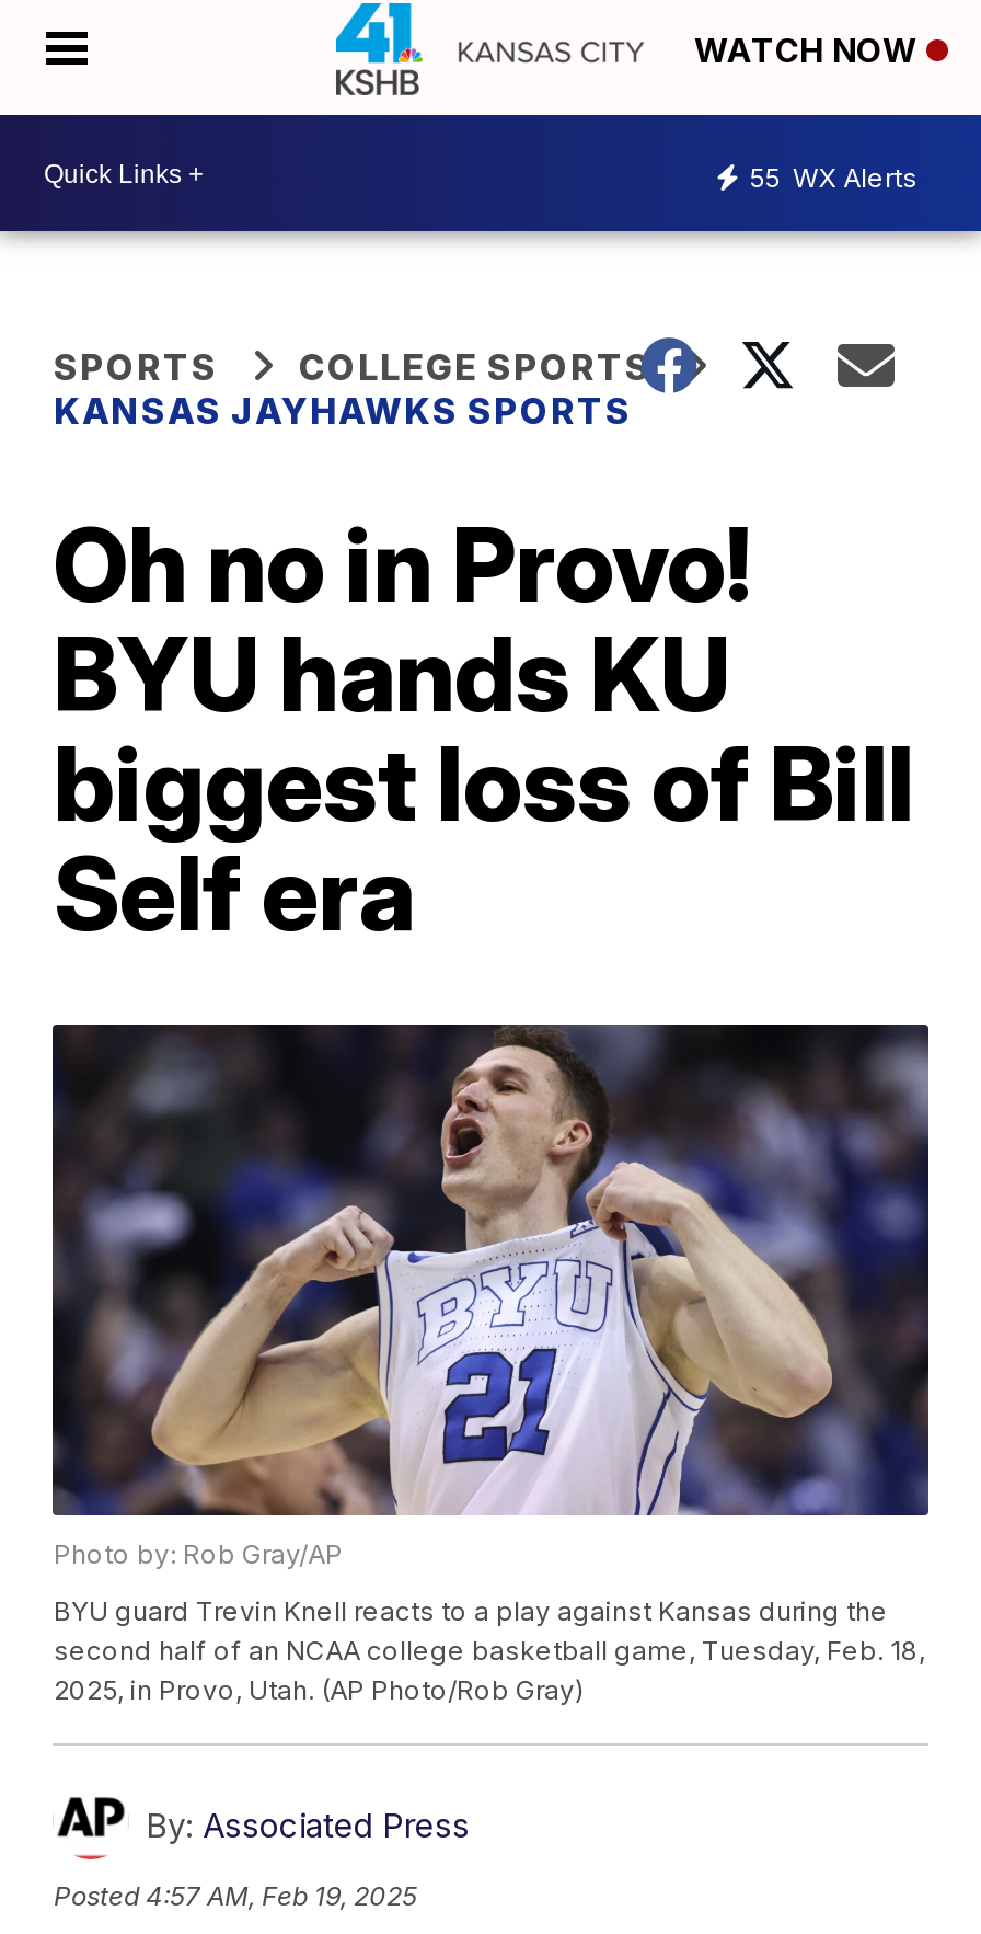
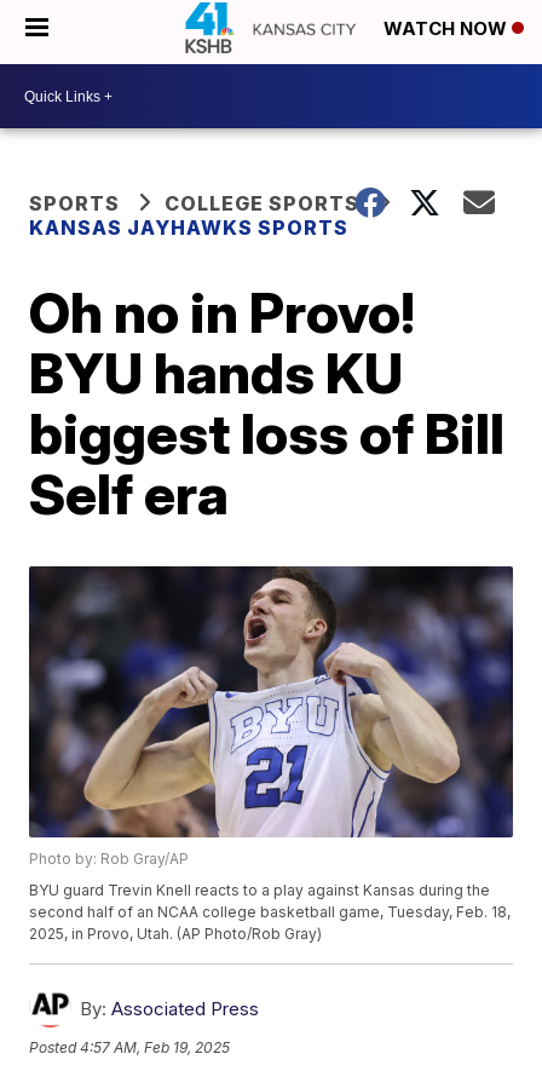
[749,160,917,193] 55 WX Alerts -> none

